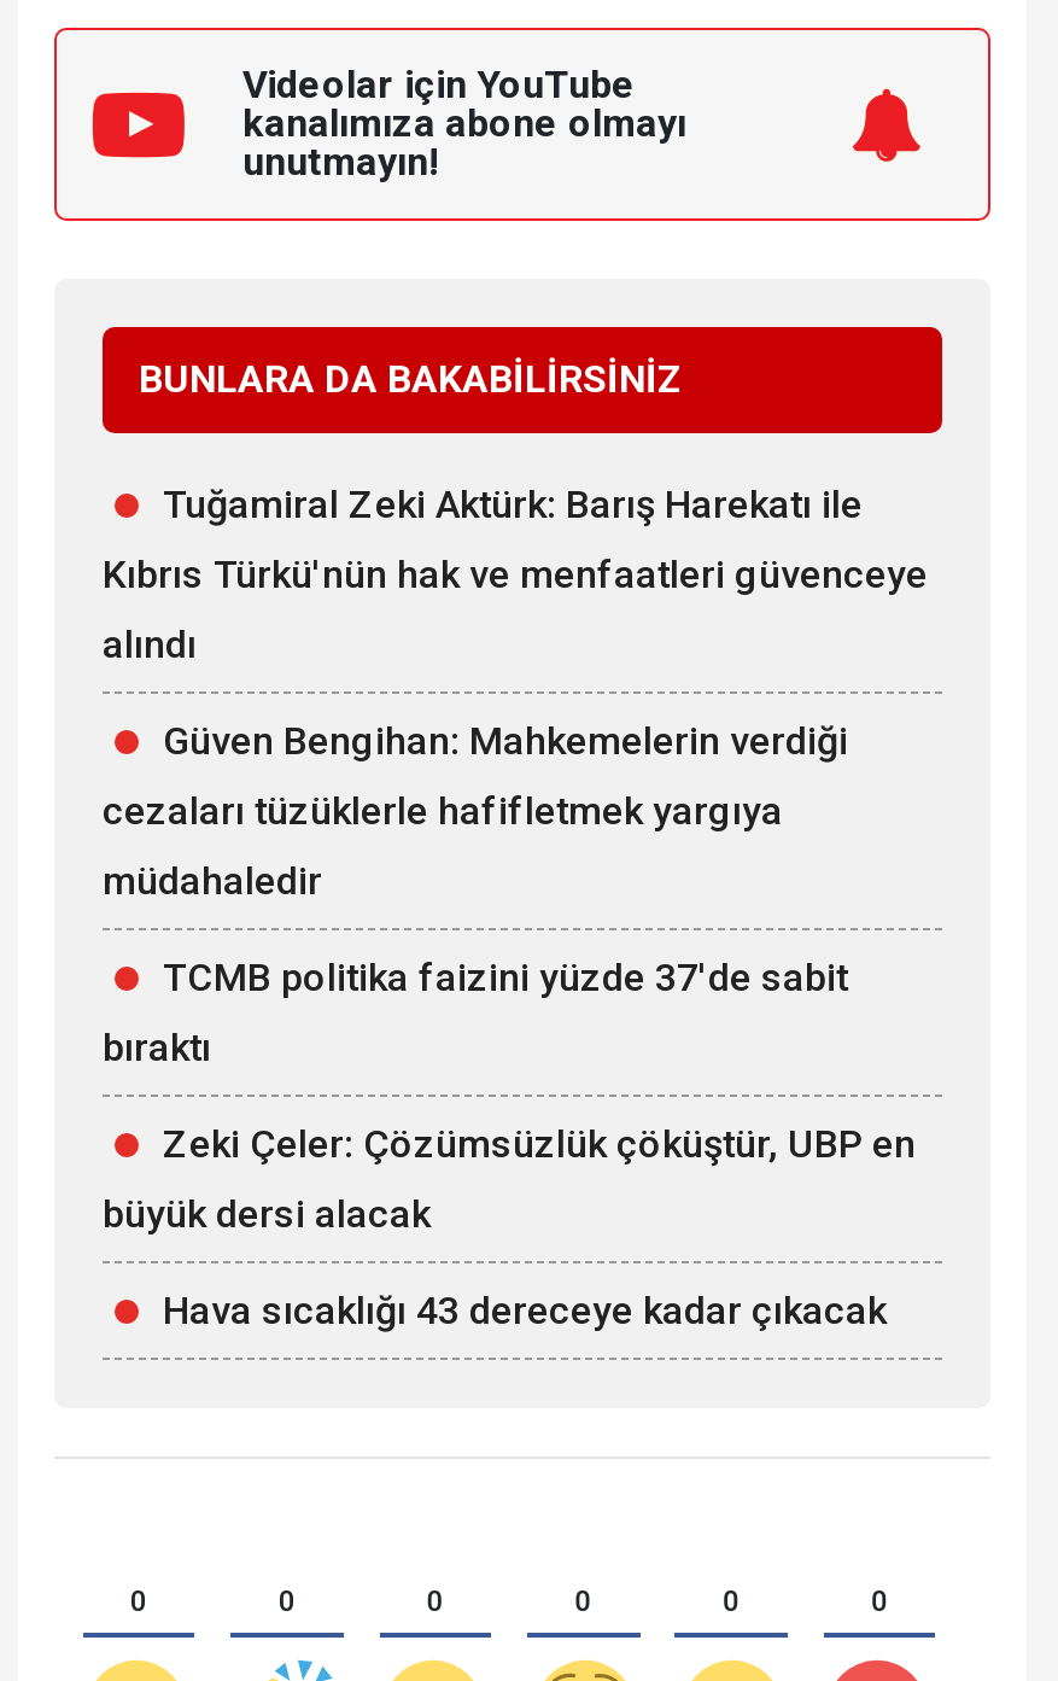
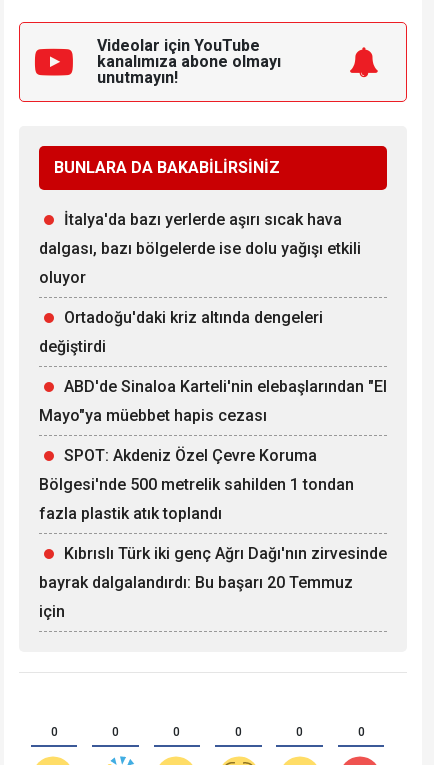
[103,481,928,1332] Tuğamiral Zeki Aktürk: Barış Harekatı ile | Kıbrıs Türkü'nün hak ve menfaatleri güvenceye | alındı | Güven Bengihan: Mahkemelerin verdiği | cezaları tüzüklerle hafifletmek yargıya | müdahaledir | TCMB politika faizini yüzde 37'de sabit | bıraktı | Zeki Çeler: Çözümsüzlük çöküştür, UBP en | büyük dersi alacak | Hava sıcaklığı 43 dereceye kadar çıkacak -> [39,210,387,621] İtalya'da bazı yerlerde aşırı sıcak hava | dalgası, bazı bölgelerde ise dolu yağışı etkili | oluyor | Ortadoğu'daki kriz altında dengeleri | değiştirdi | ABD'de Sinaloa Karteli'nin elebaşlarından "El | Mayo"ya müebbet hapis cezası | SPOT: Akdeniz Özel Çevre Koruma | Bölgesi'nde 500 metrelik sahilden 1 tondan | fazla plastik atık toplandı | Kıbrıslı Türk iki genç Ağrı Dağı'nın zirvesinde | bayrak dalgalandırdı: Bu başarı 20 Temmuz | için

